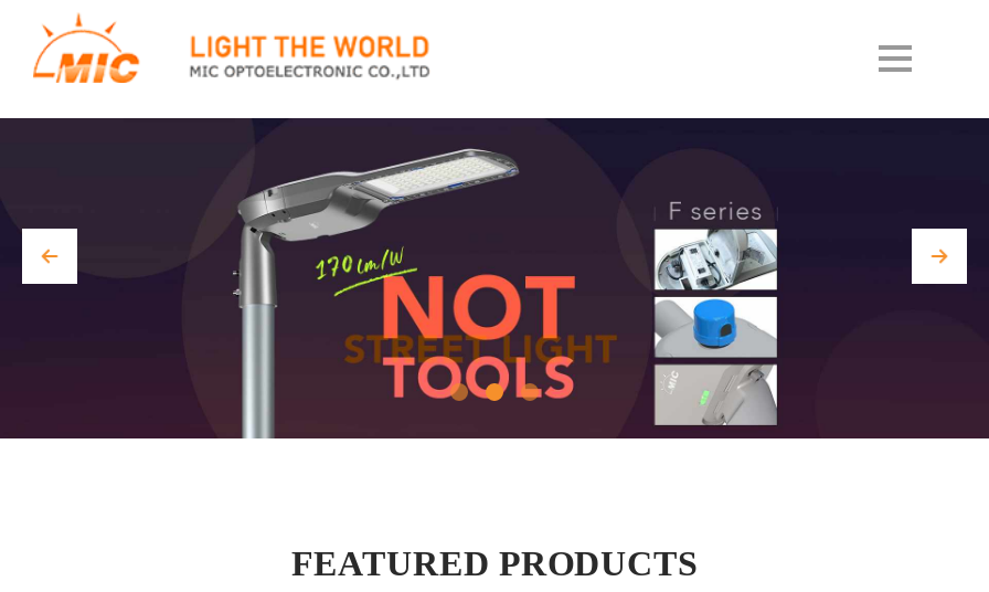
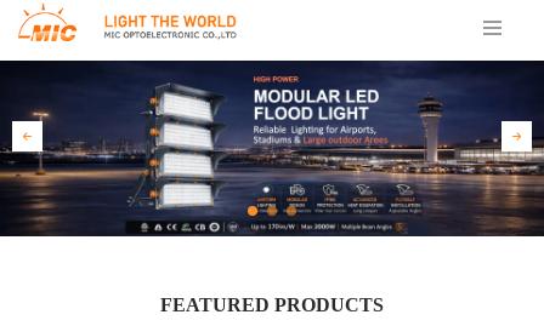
[7,118,982,438] [image] -> [4,63,540,238] [image]

